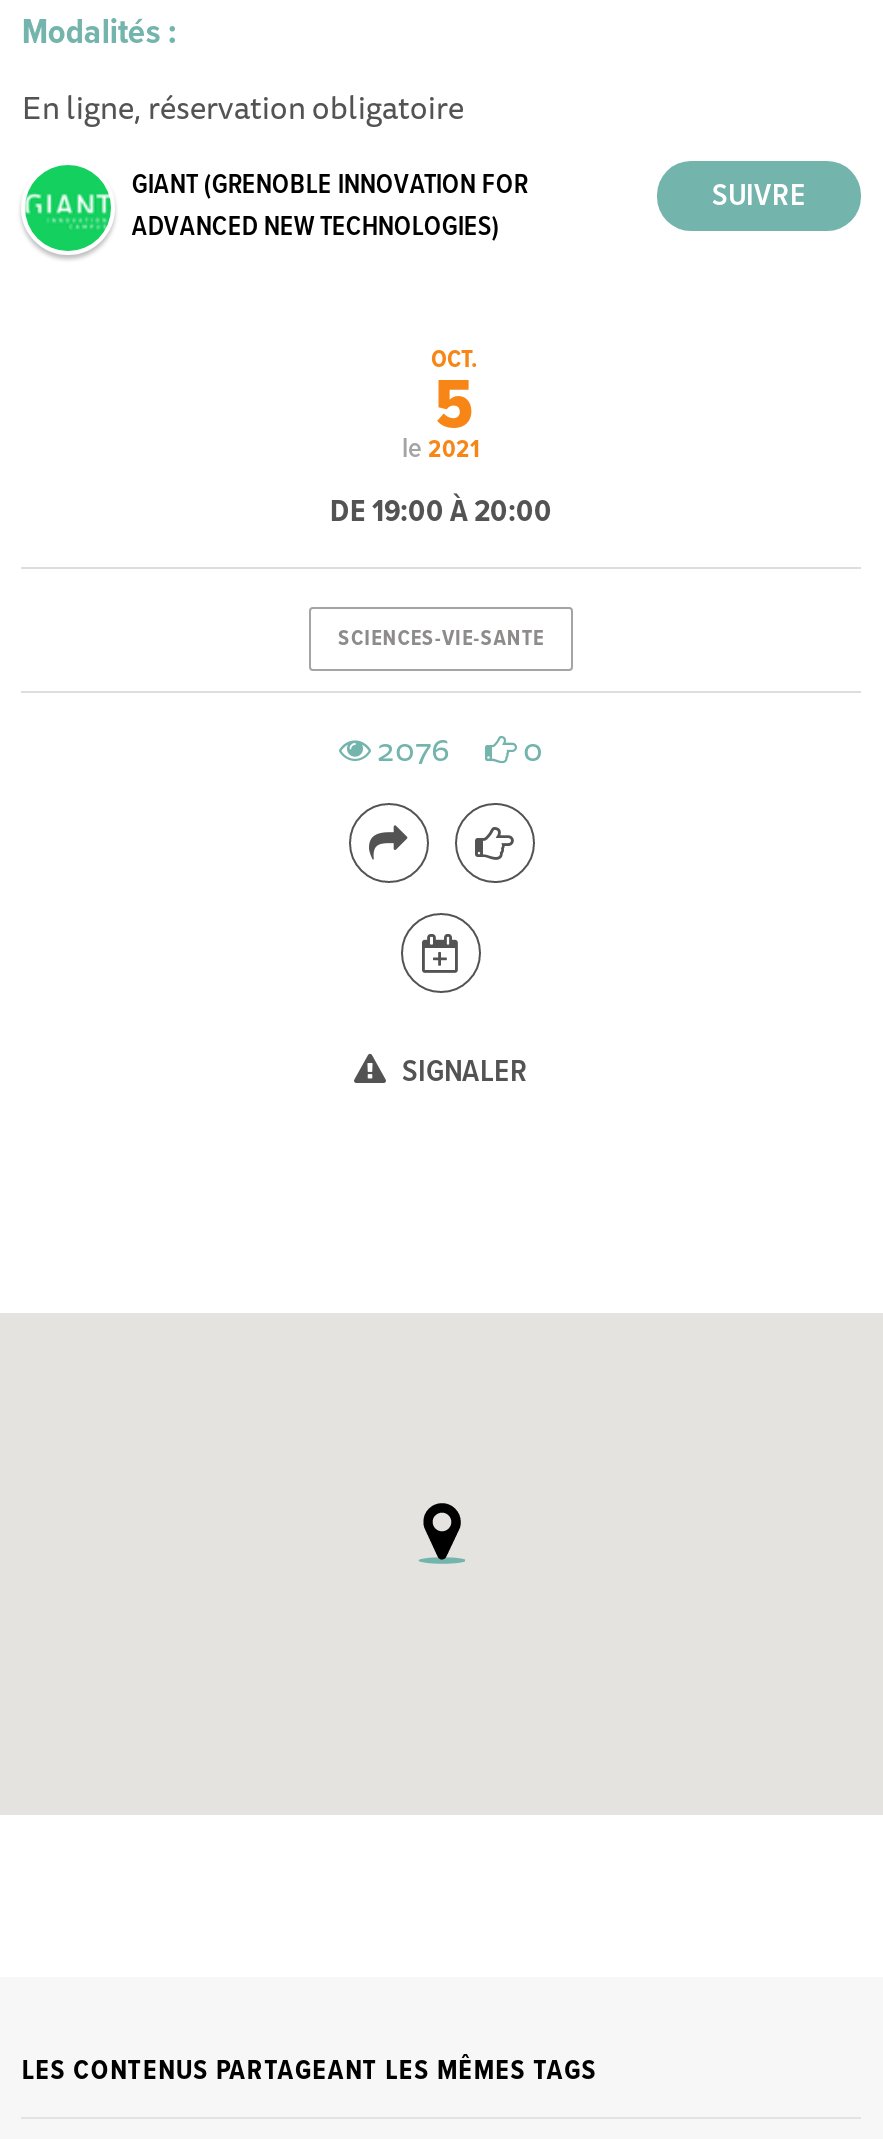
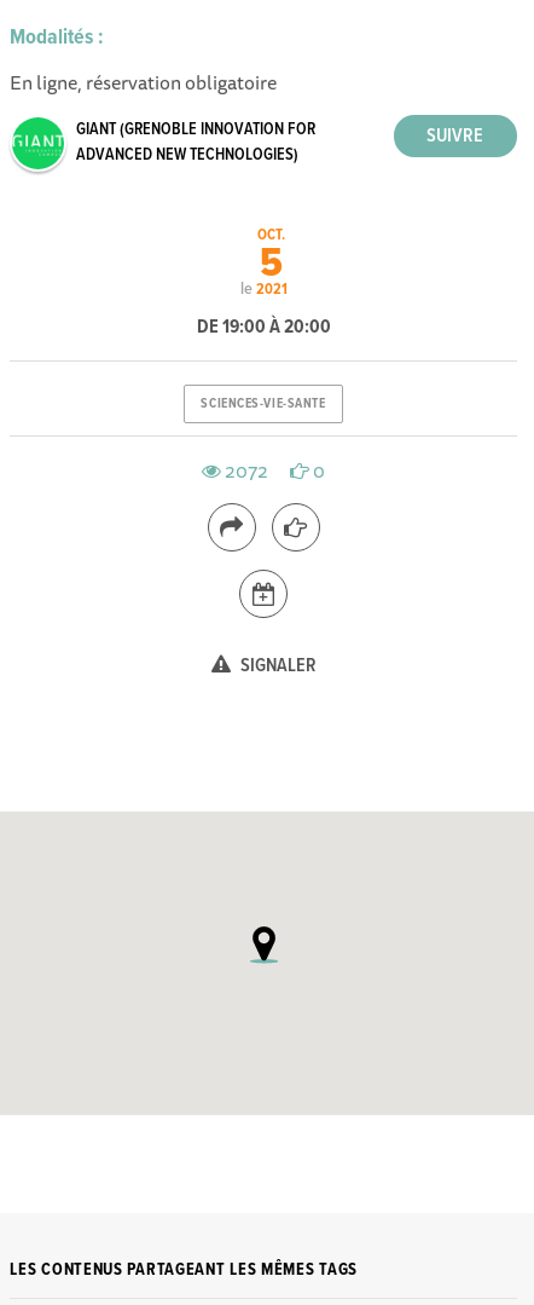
[371,723,543,775] 2076 0 -> [221,455,325,486] 2072 0

